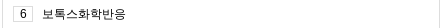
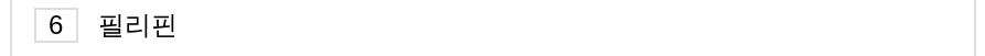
[42,7,126,21] 보톡스화학반응 -> [98,10,178,41] 필리핀

